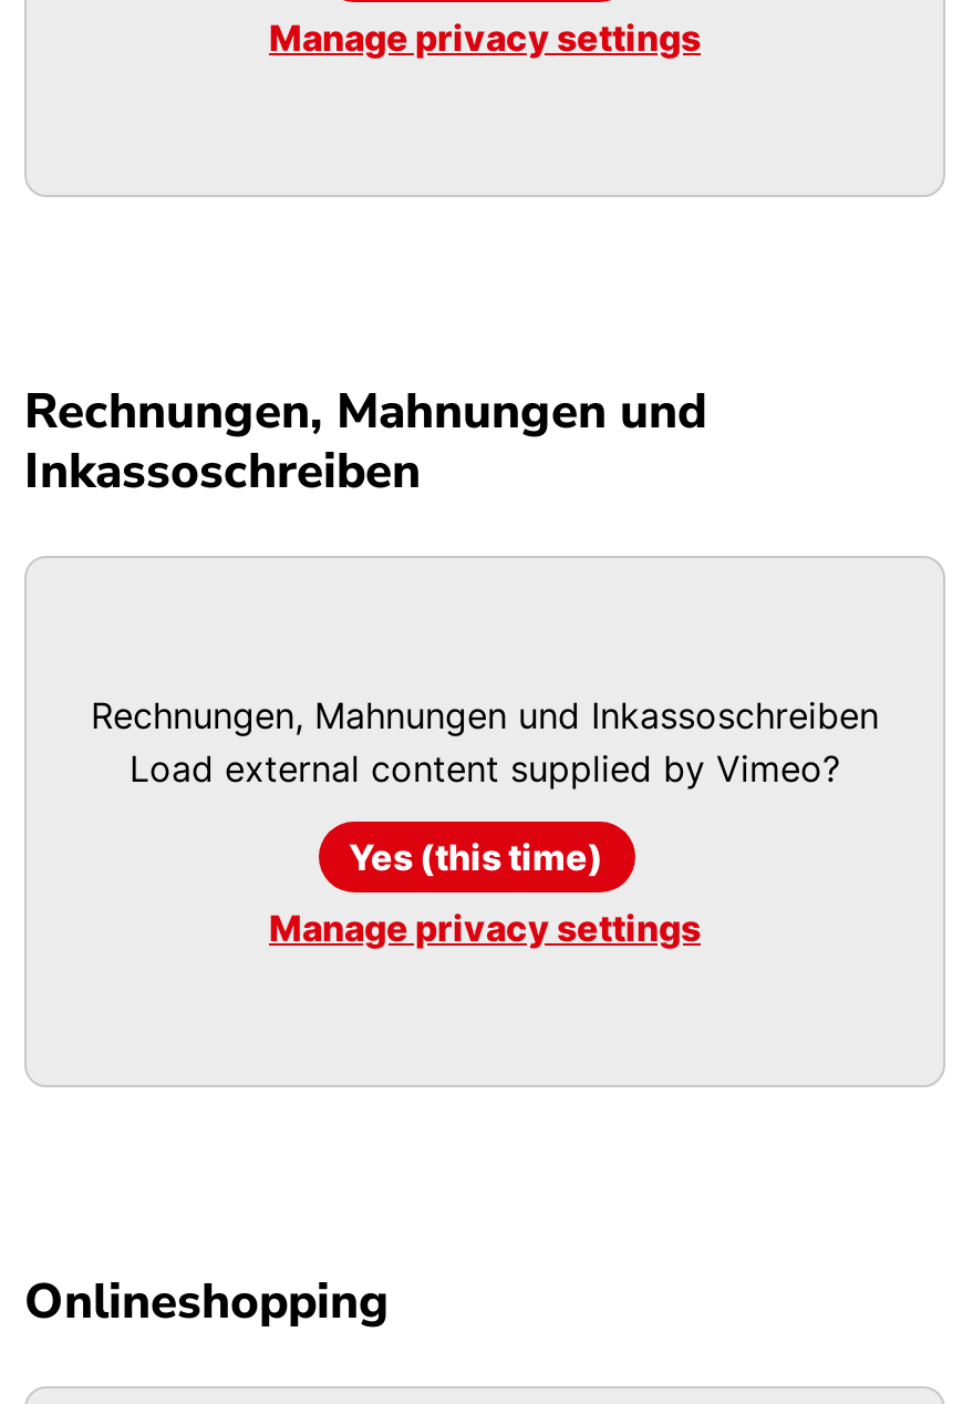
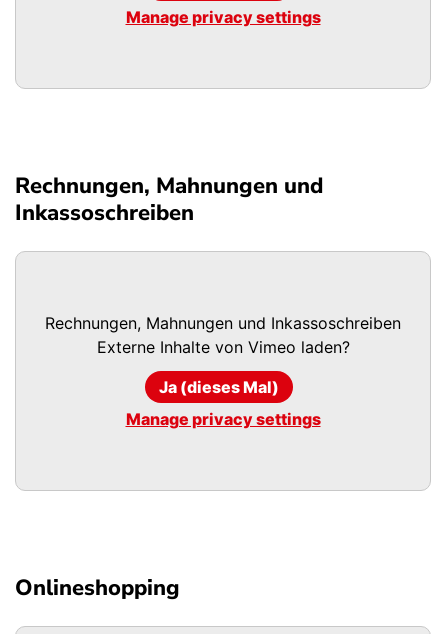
[130,746,840,791] Load external content supplied by Vimeo? -> [96,337,349,357] Externe Inhalte von Vimeo laden?
[349,835,603,879] Yes (this time) -> [159,377,279,397] Ja (dieses Mal)

